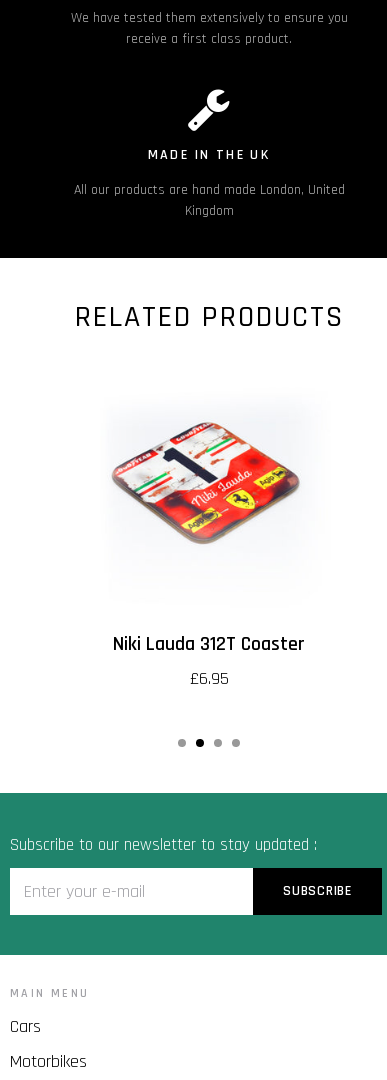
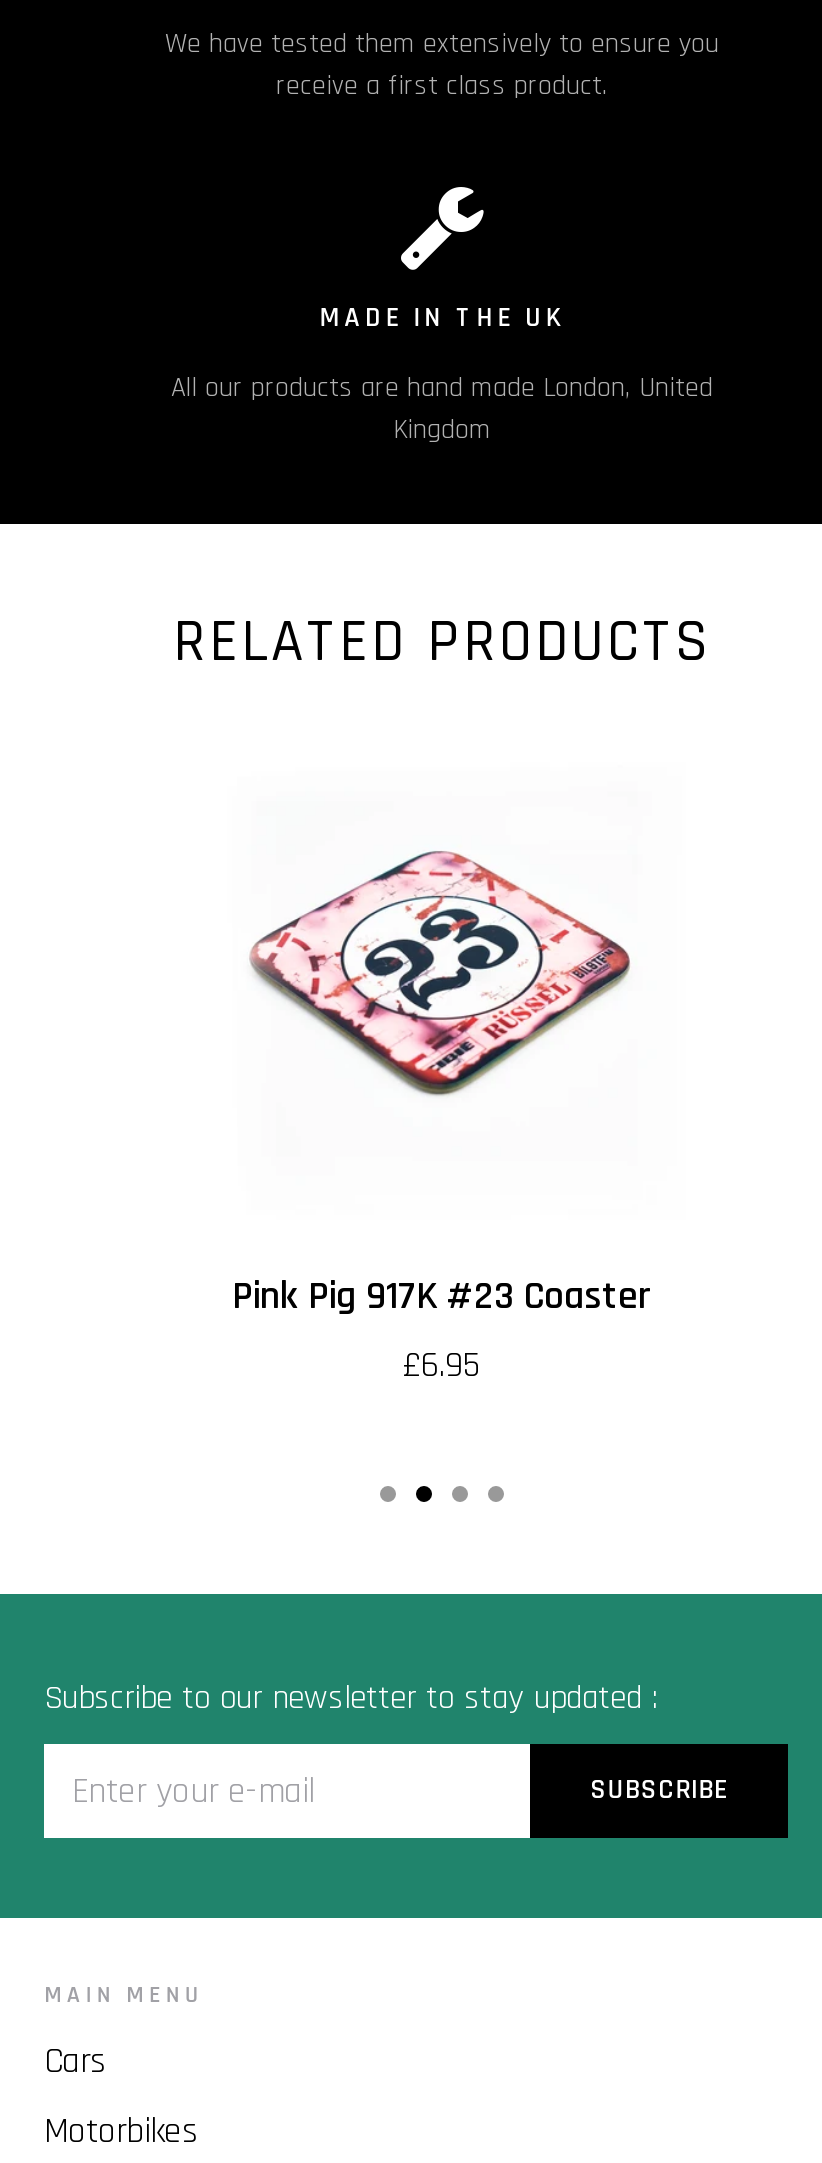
[116,423,303,543] [image] -> [260,856,632,1092] [image]
[113,632,305,657] Niki Lauda 312T Coaster -> [232,1273,652,1323] Pink Pig 917K #23 Coaster

